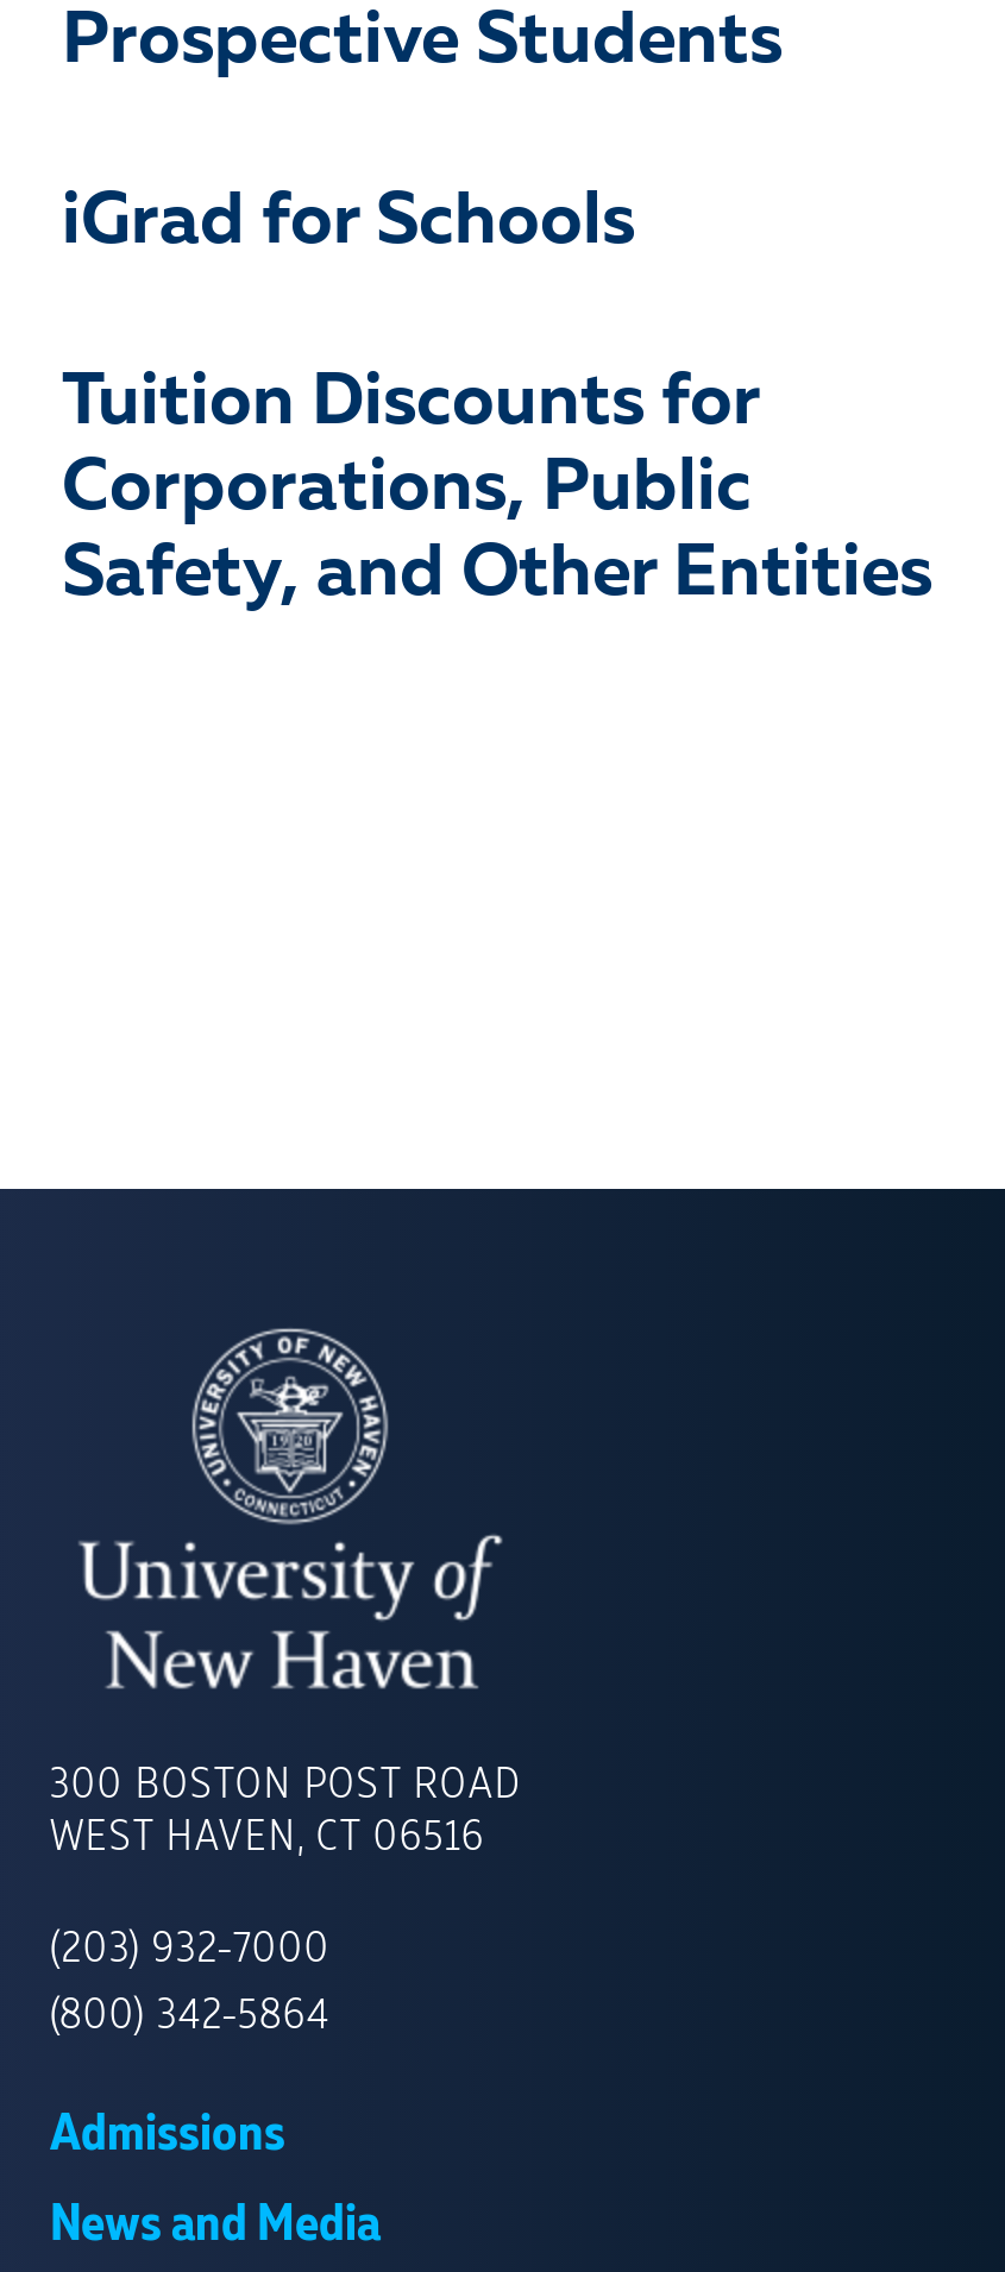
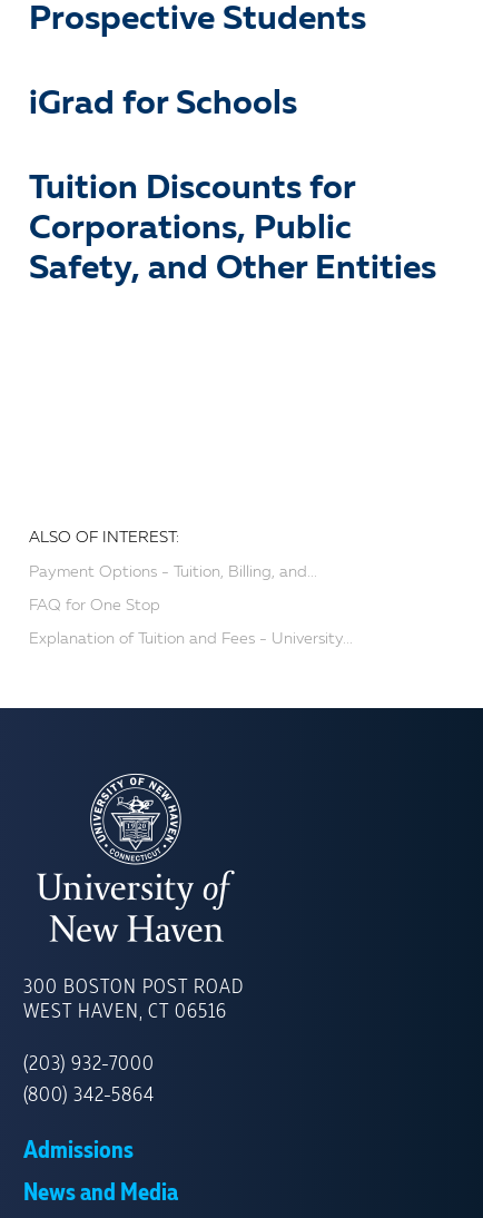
none -> [29,530,353,647] ALSO OF INTEREST: | Payment Options - Tuition, Billing, and... | FAQ for One Stop | Explanation of Tuition and Fees - University...

